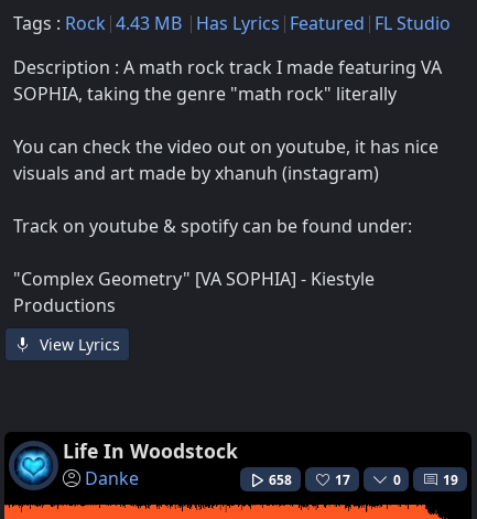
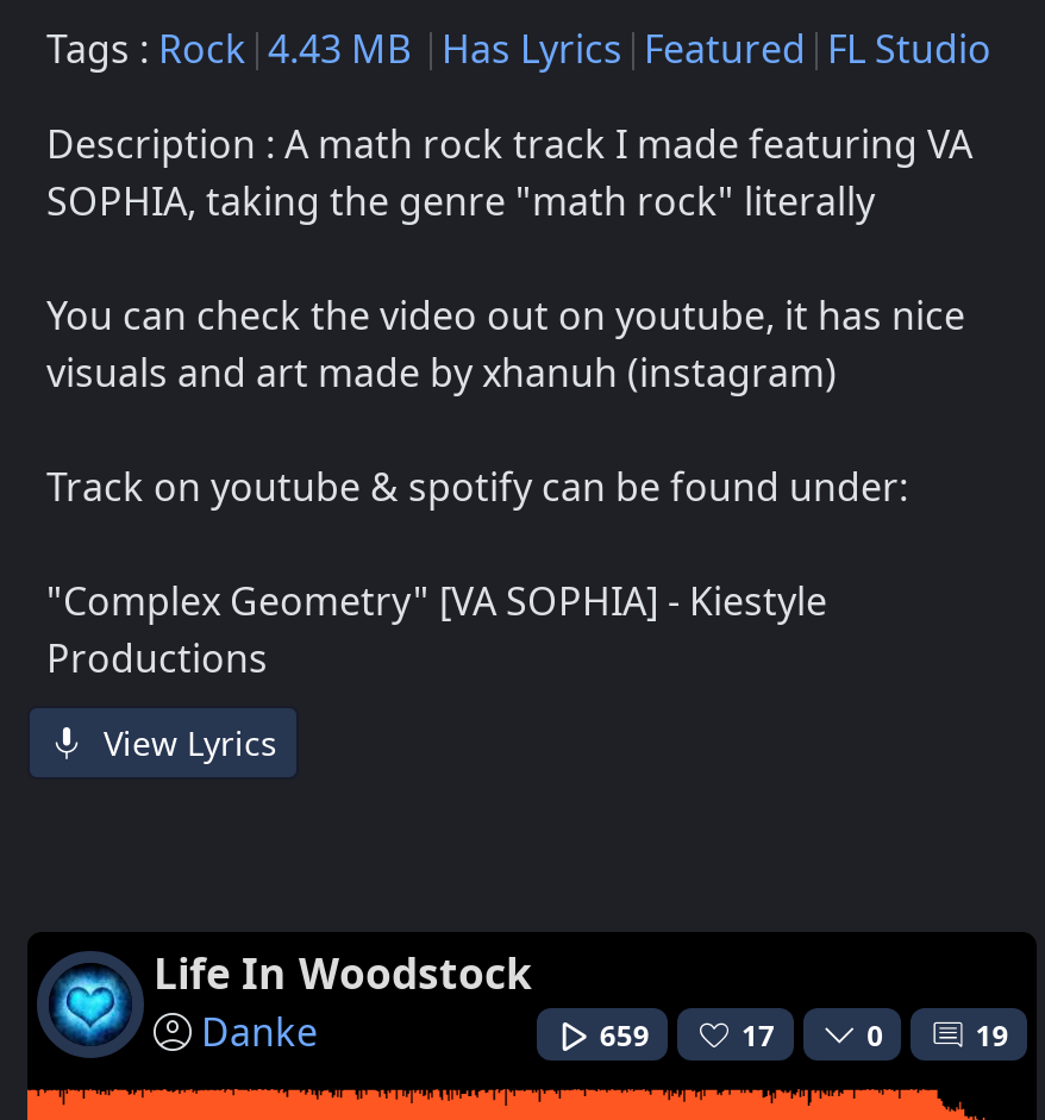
[269,470,292,489] 658 -> [600,1014,650,1055] 659

